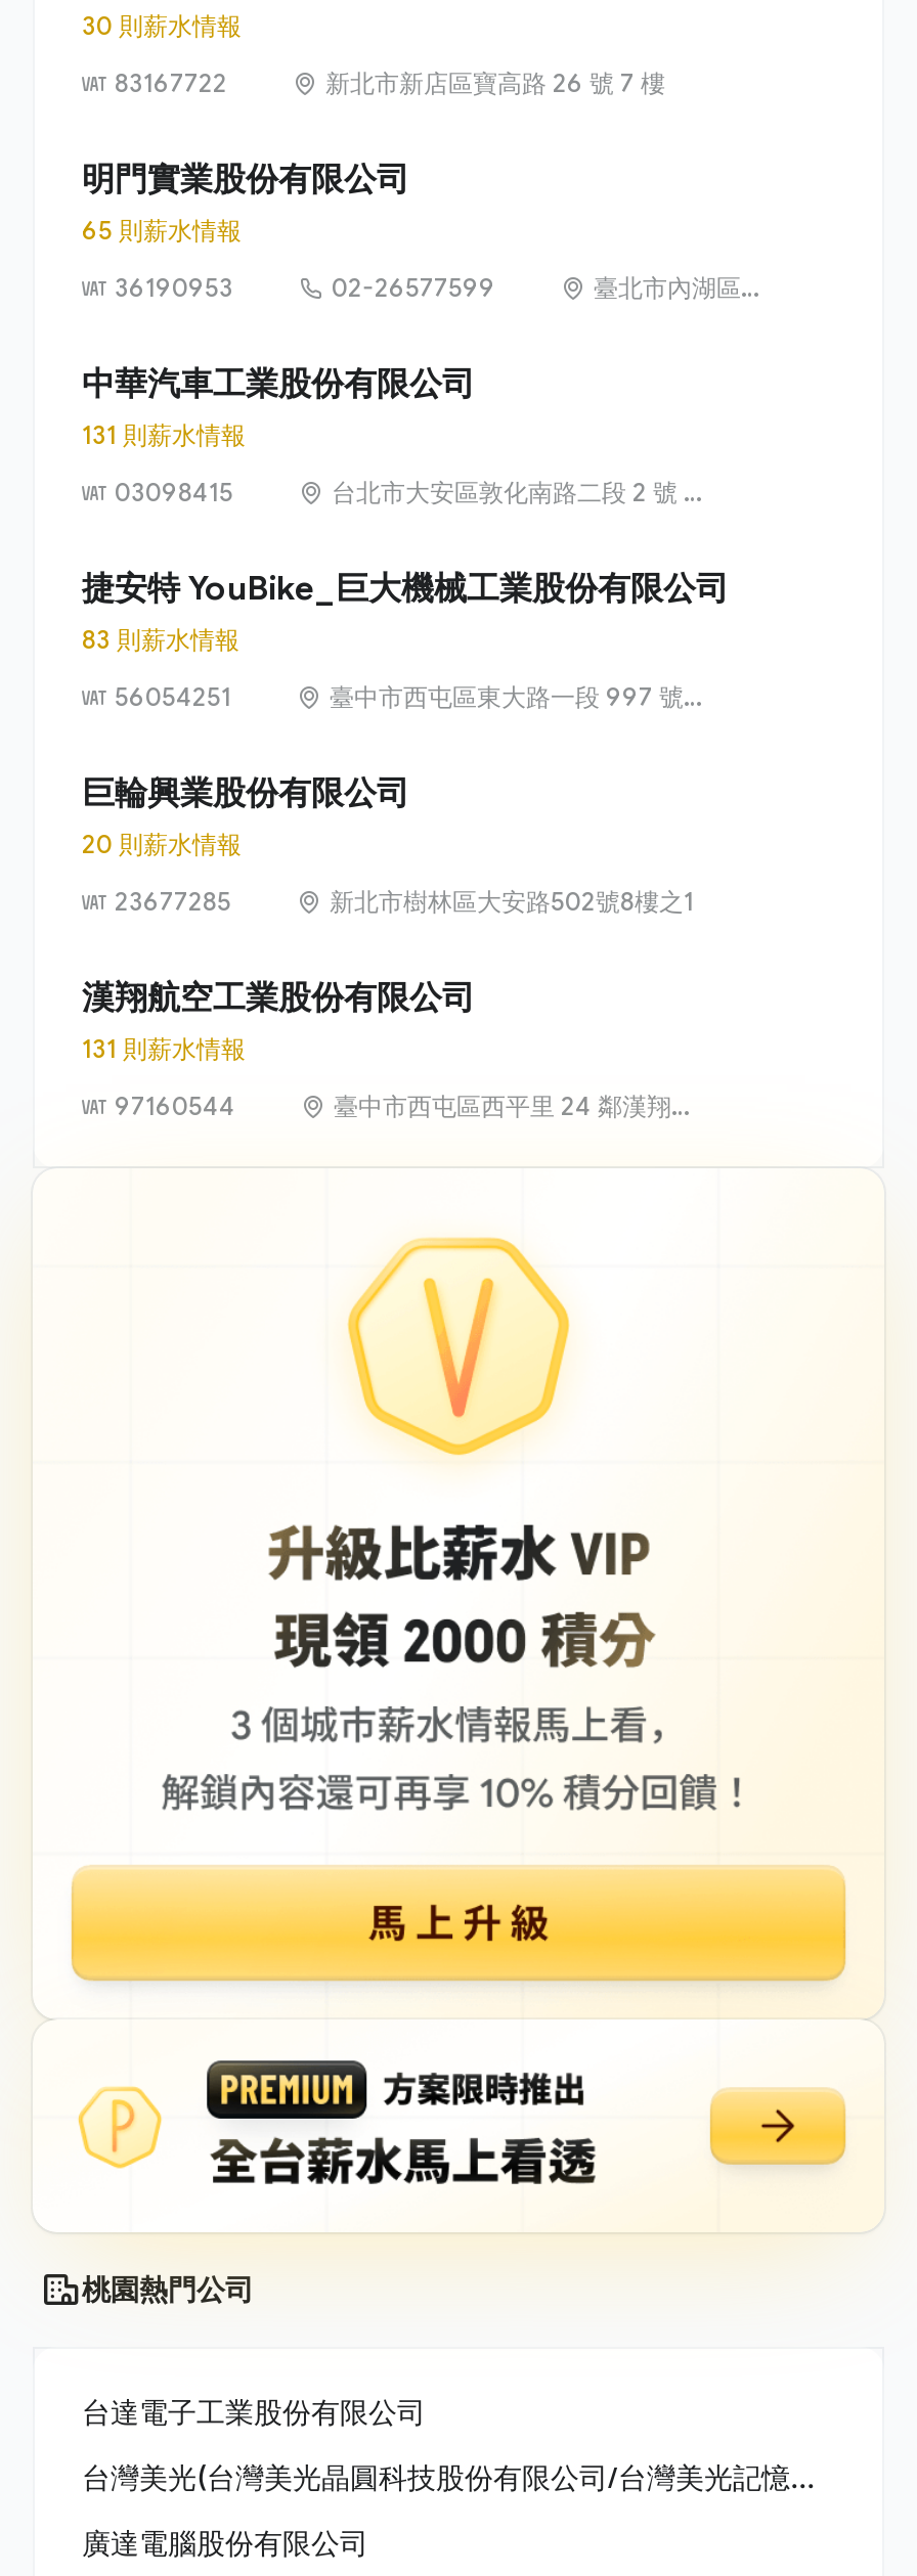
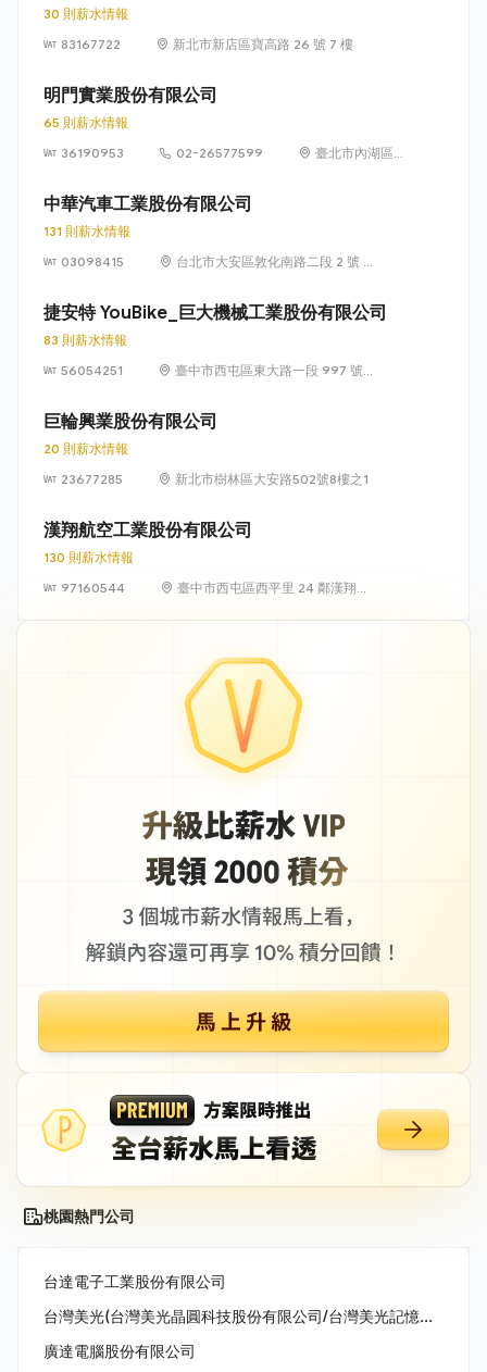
[82,1033,246,1064] 131 則薪水情報 -> [43,549,134,565] 130 則薪水情報

